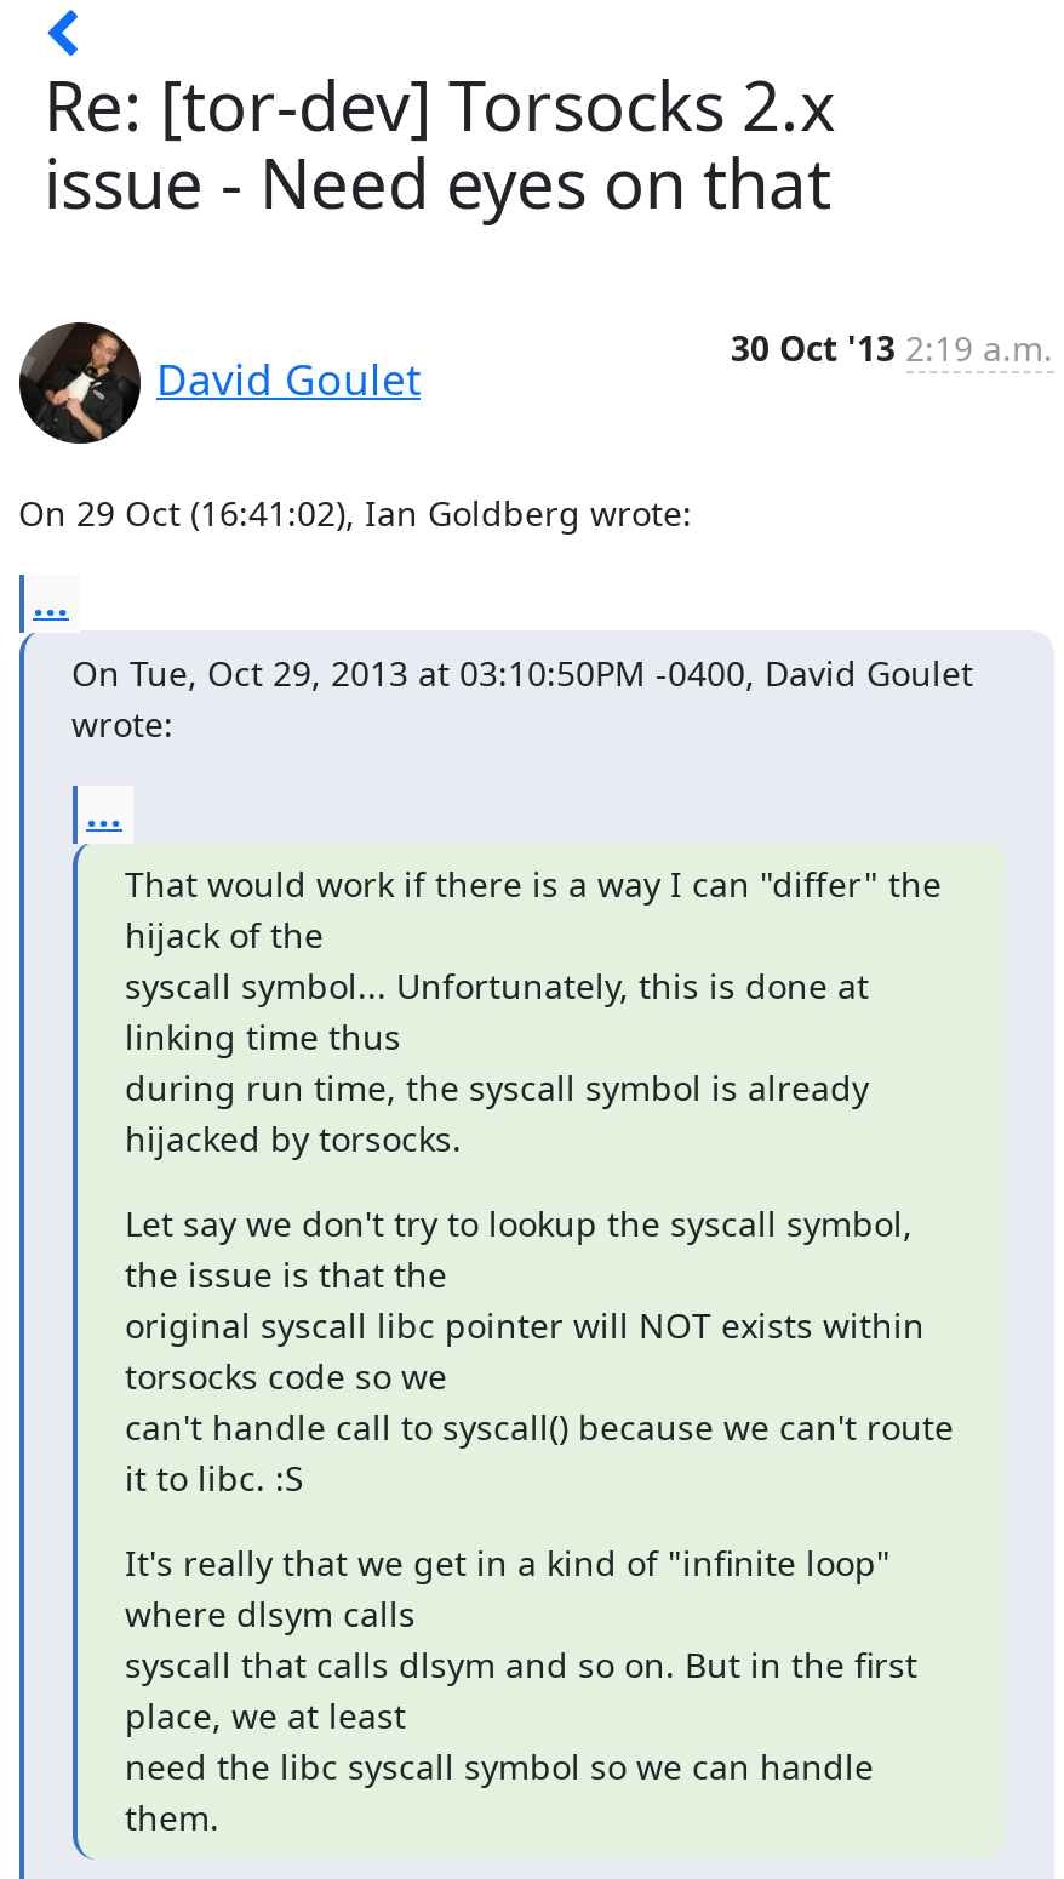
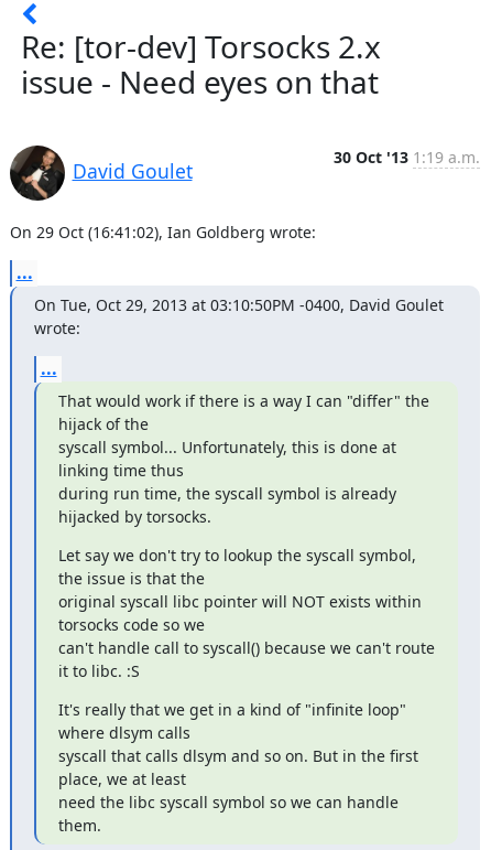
[731,325,1053,371] 30 Oct '13 2:19 a.m. -> [333,147,479,168] 30 Oct '13 1:19 a.m.

